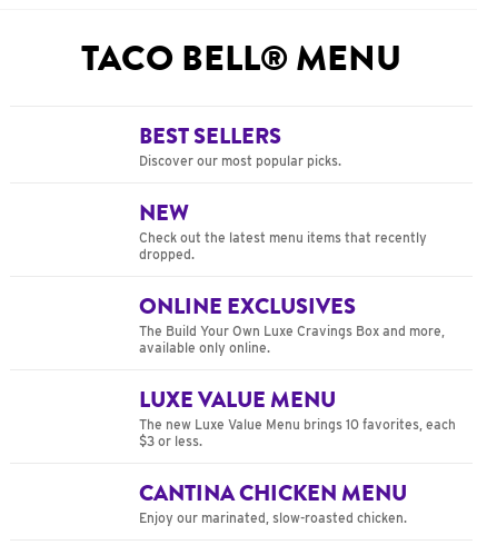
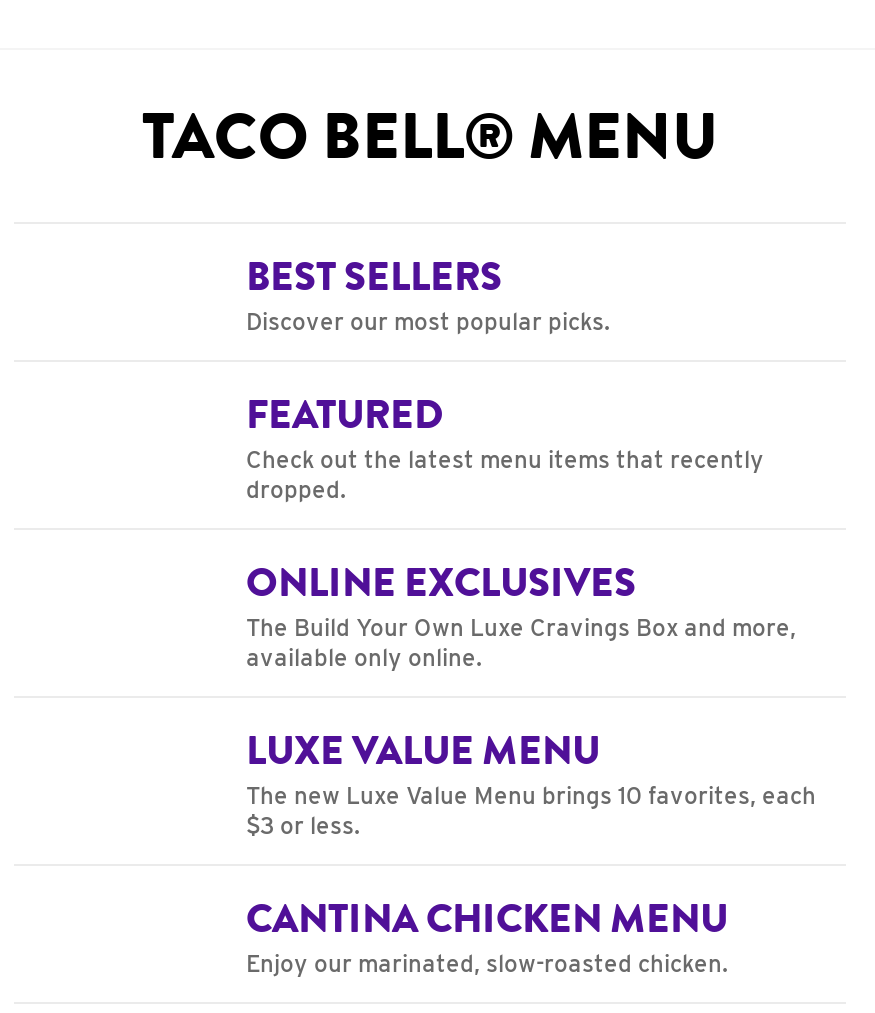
[139,197,189,229] NEW -> [246,386,444,444] FEATURED

